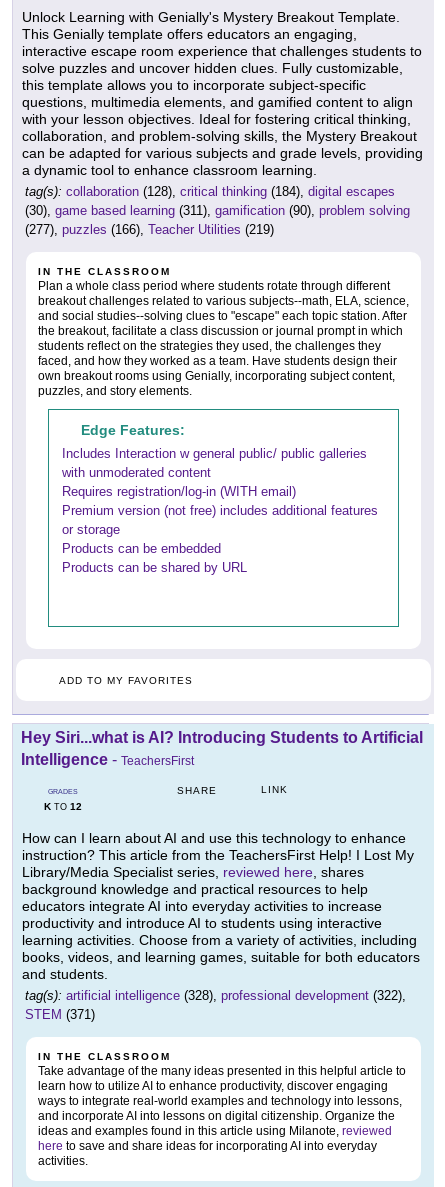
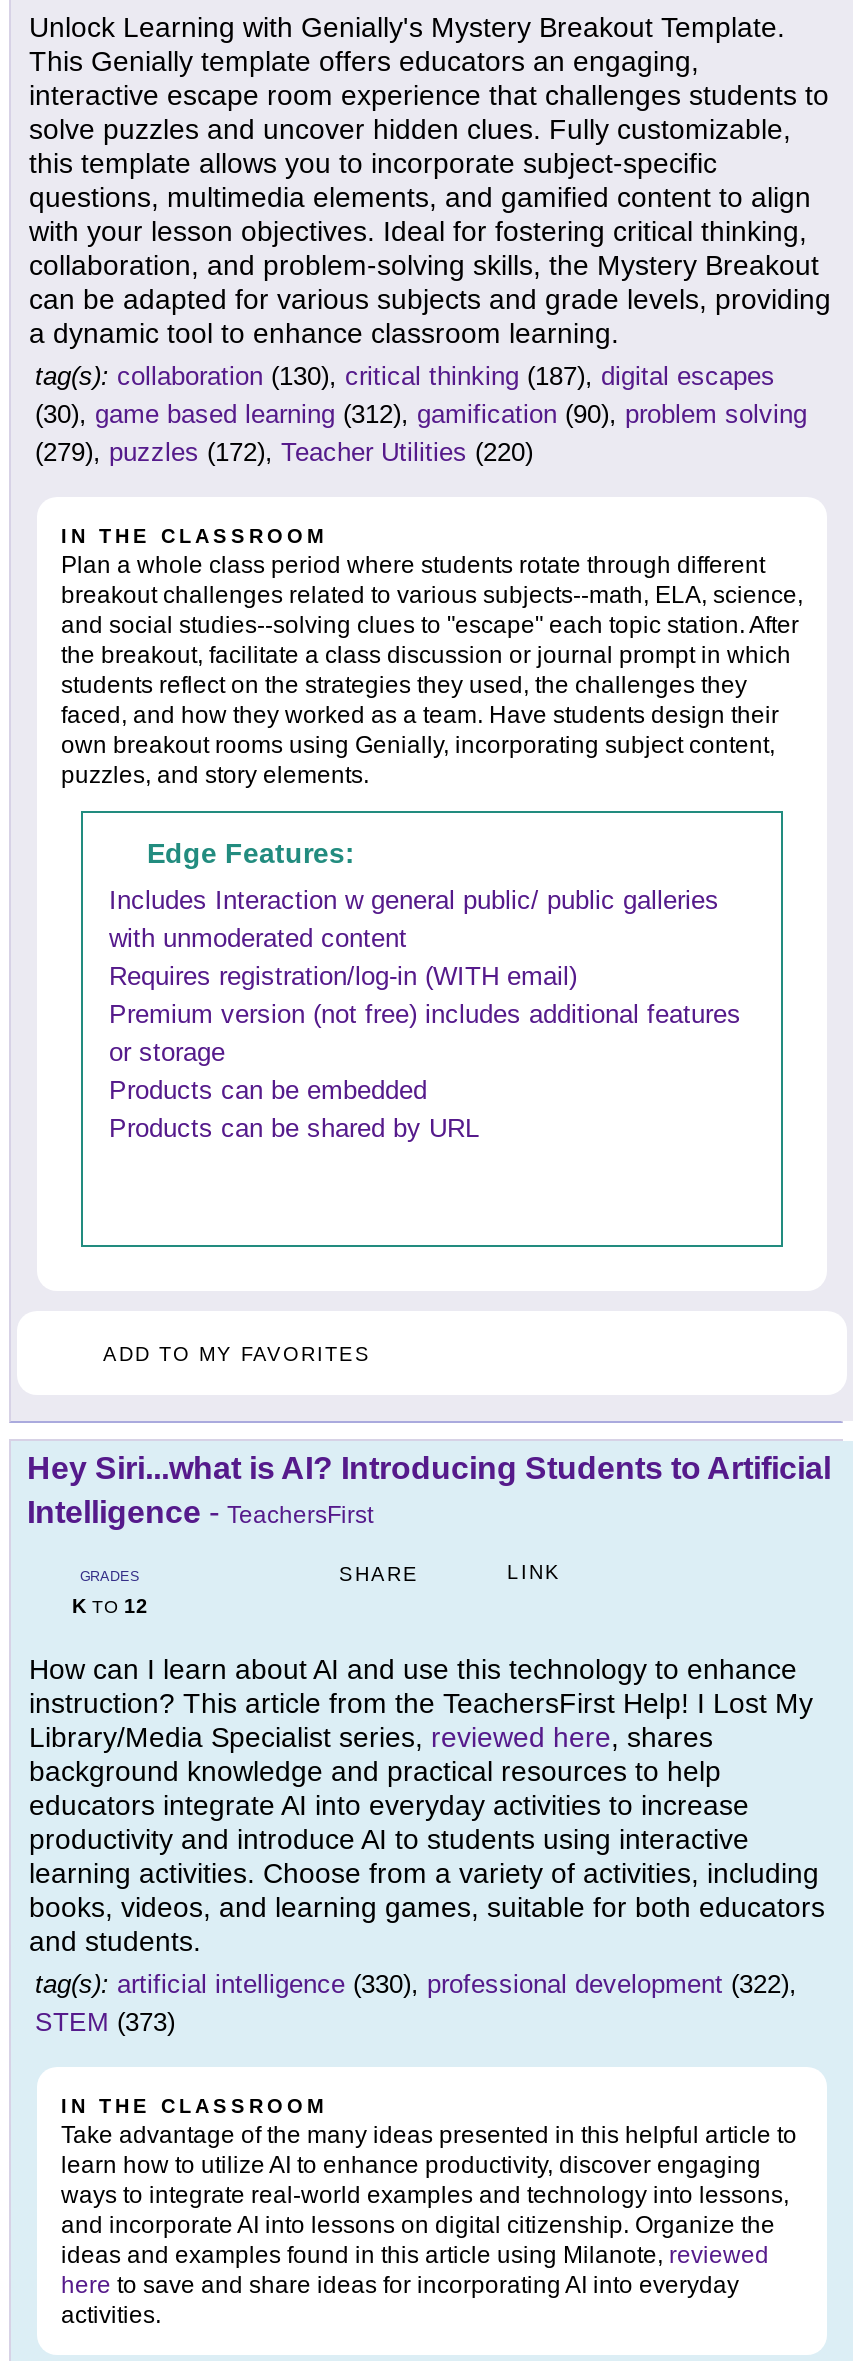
[25,184,395,199] tag(s): collaboration (128), critical thinking (184), digital escapes -> [35,361,775,391] tag(s): collaboration (130), critical thinking (187), digital escapes
[25,203,410,218] (30), game based learning (311), gamification (90), problem solving -> [35,399,807,429] (30), game based learning (312), gamification (90), problem solving
[25,222,274,237] (277), puzzles (166), Teacher Utilities (219) -> [35,437,533,467] (279), puzzles (172), Teacher Utilities (220)
[25,988,406,1003] tag(s): artificial intelligence (328), professional development (322), -> [35,1969,797,1999] tag(s): artificial intelligence (330), professional development (322),
[25,1007,95,1022] STEM (371) -> [35,2007,175,2037] STEM (373)

